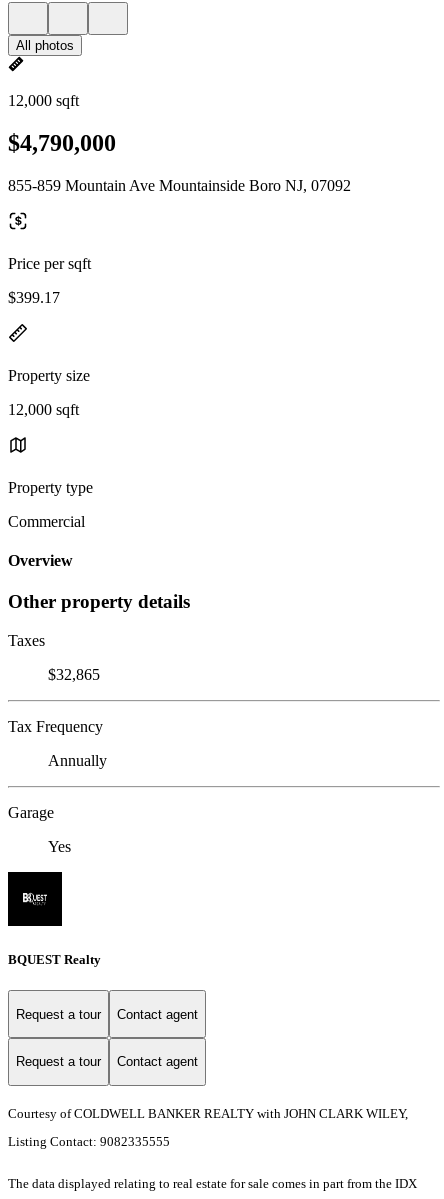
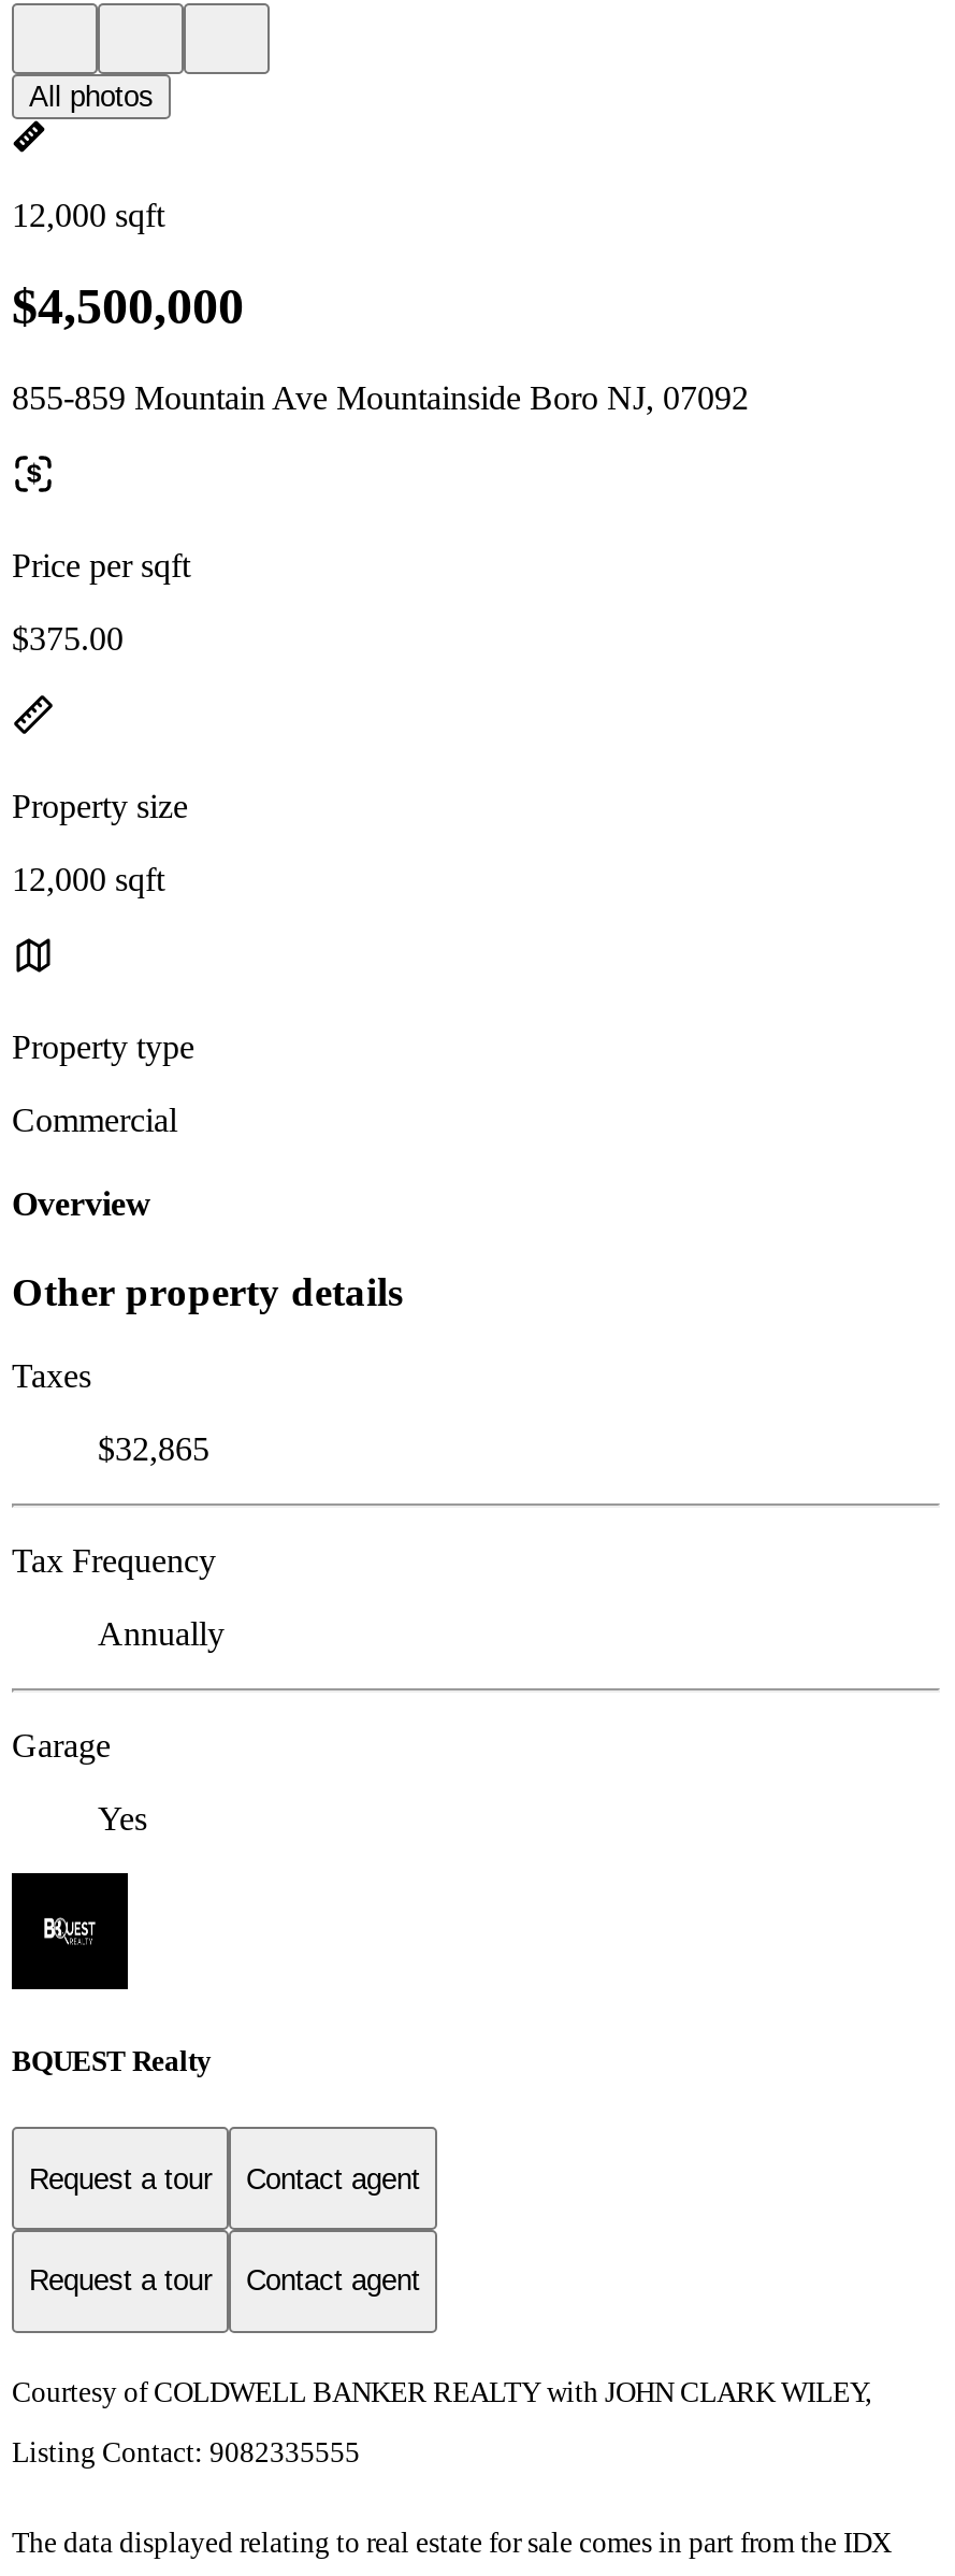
[8,130,116,156] $4,790,000 -> [12,278,244,334] $4,500,000
[8,289,60,306] $399.17 -> [12,620,124,656] $375.00

